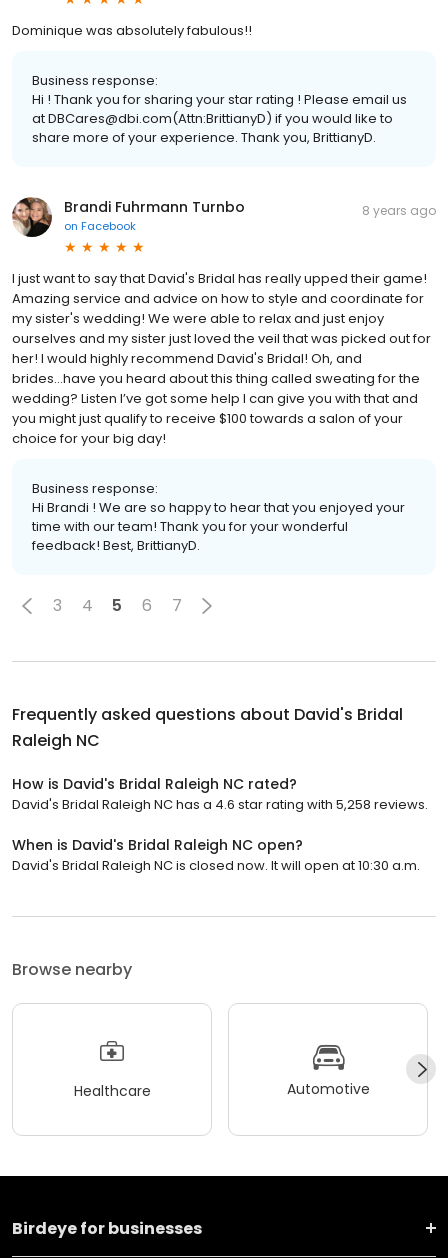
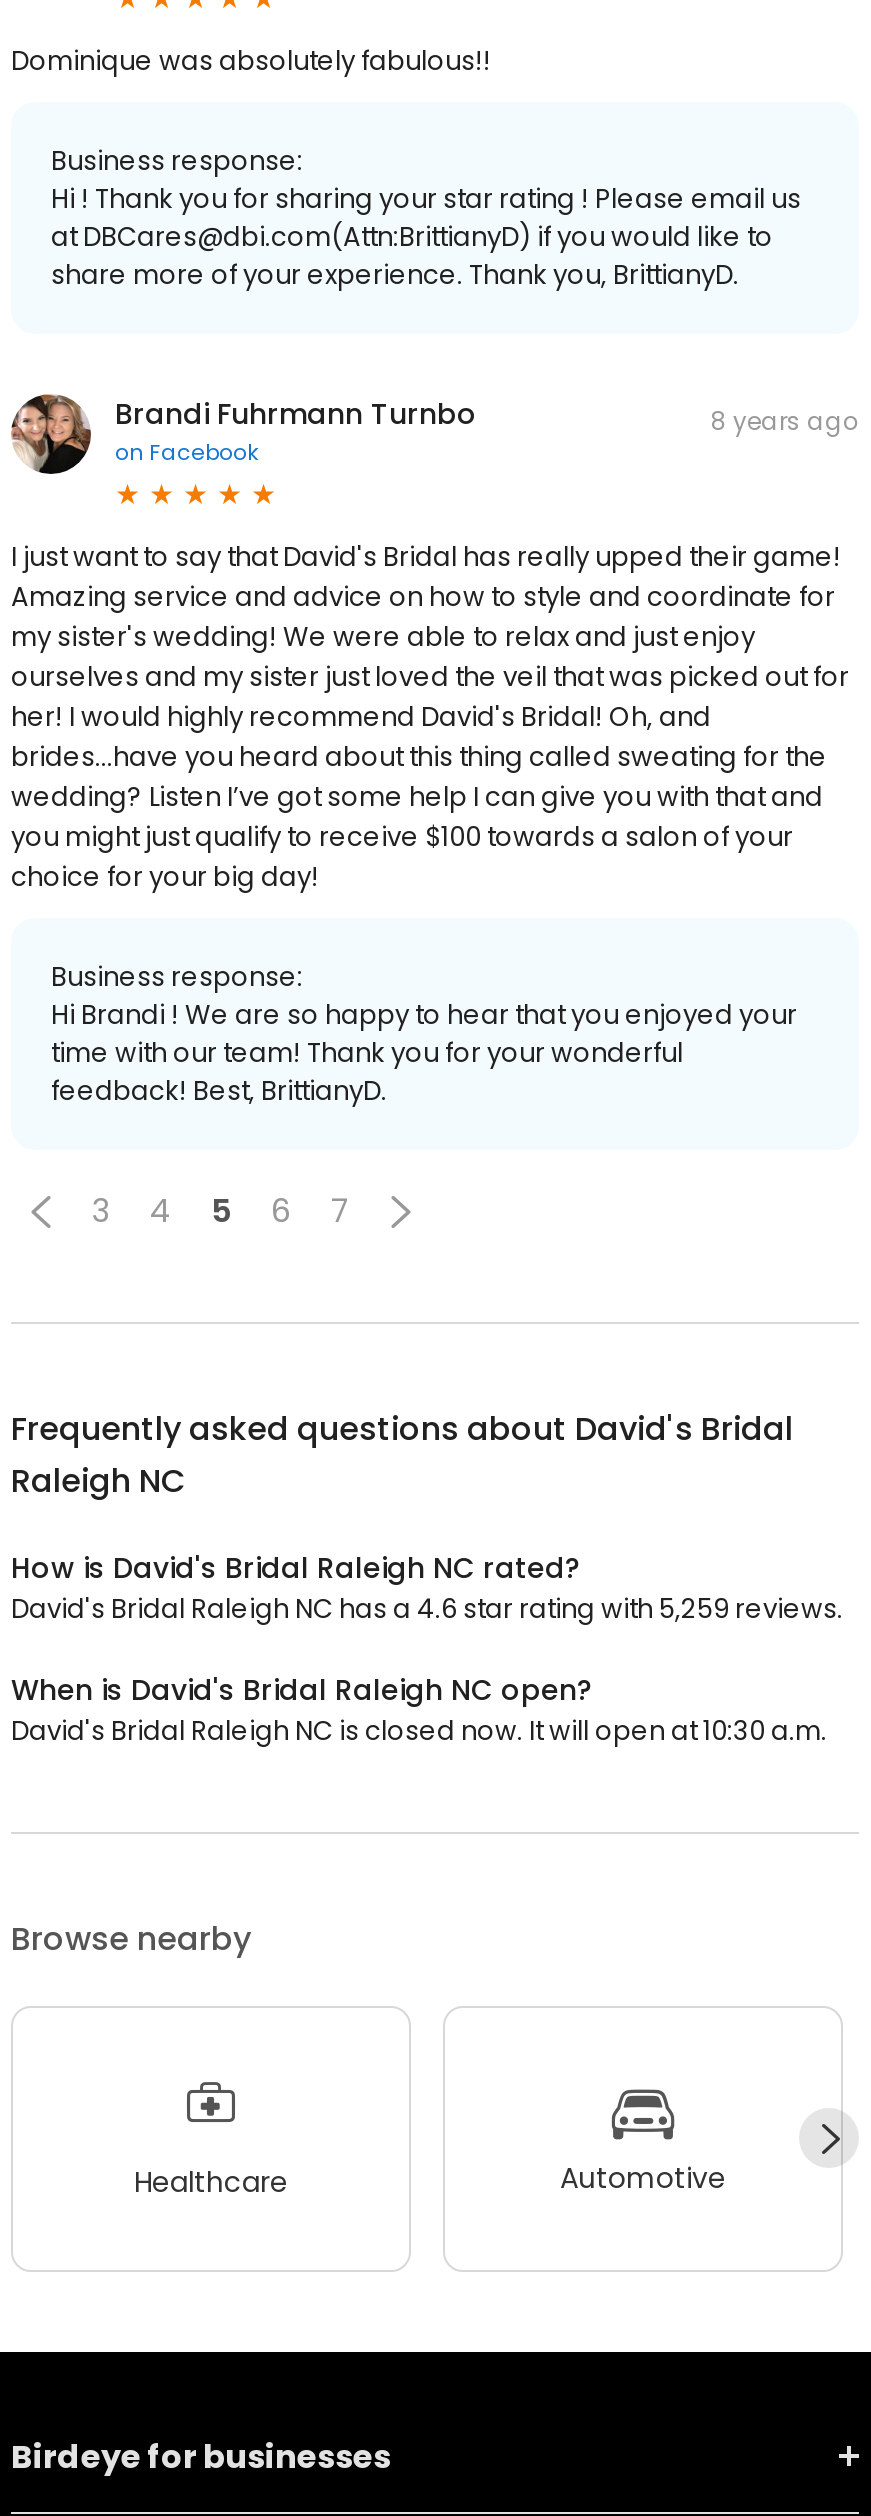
[12,795,428,814] David's Bridal Raleigh NC has a 4.6 star rating with 5,258 reviews. -> [11,1590,843,1628] David's Bridal Raleigh NC has a 4.6 star rating with 5,259 reviews.

